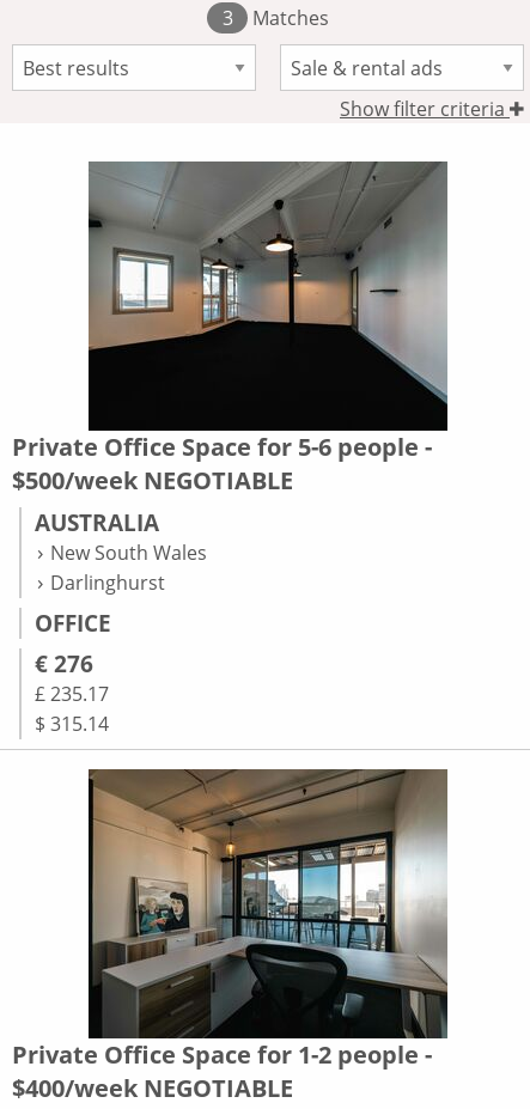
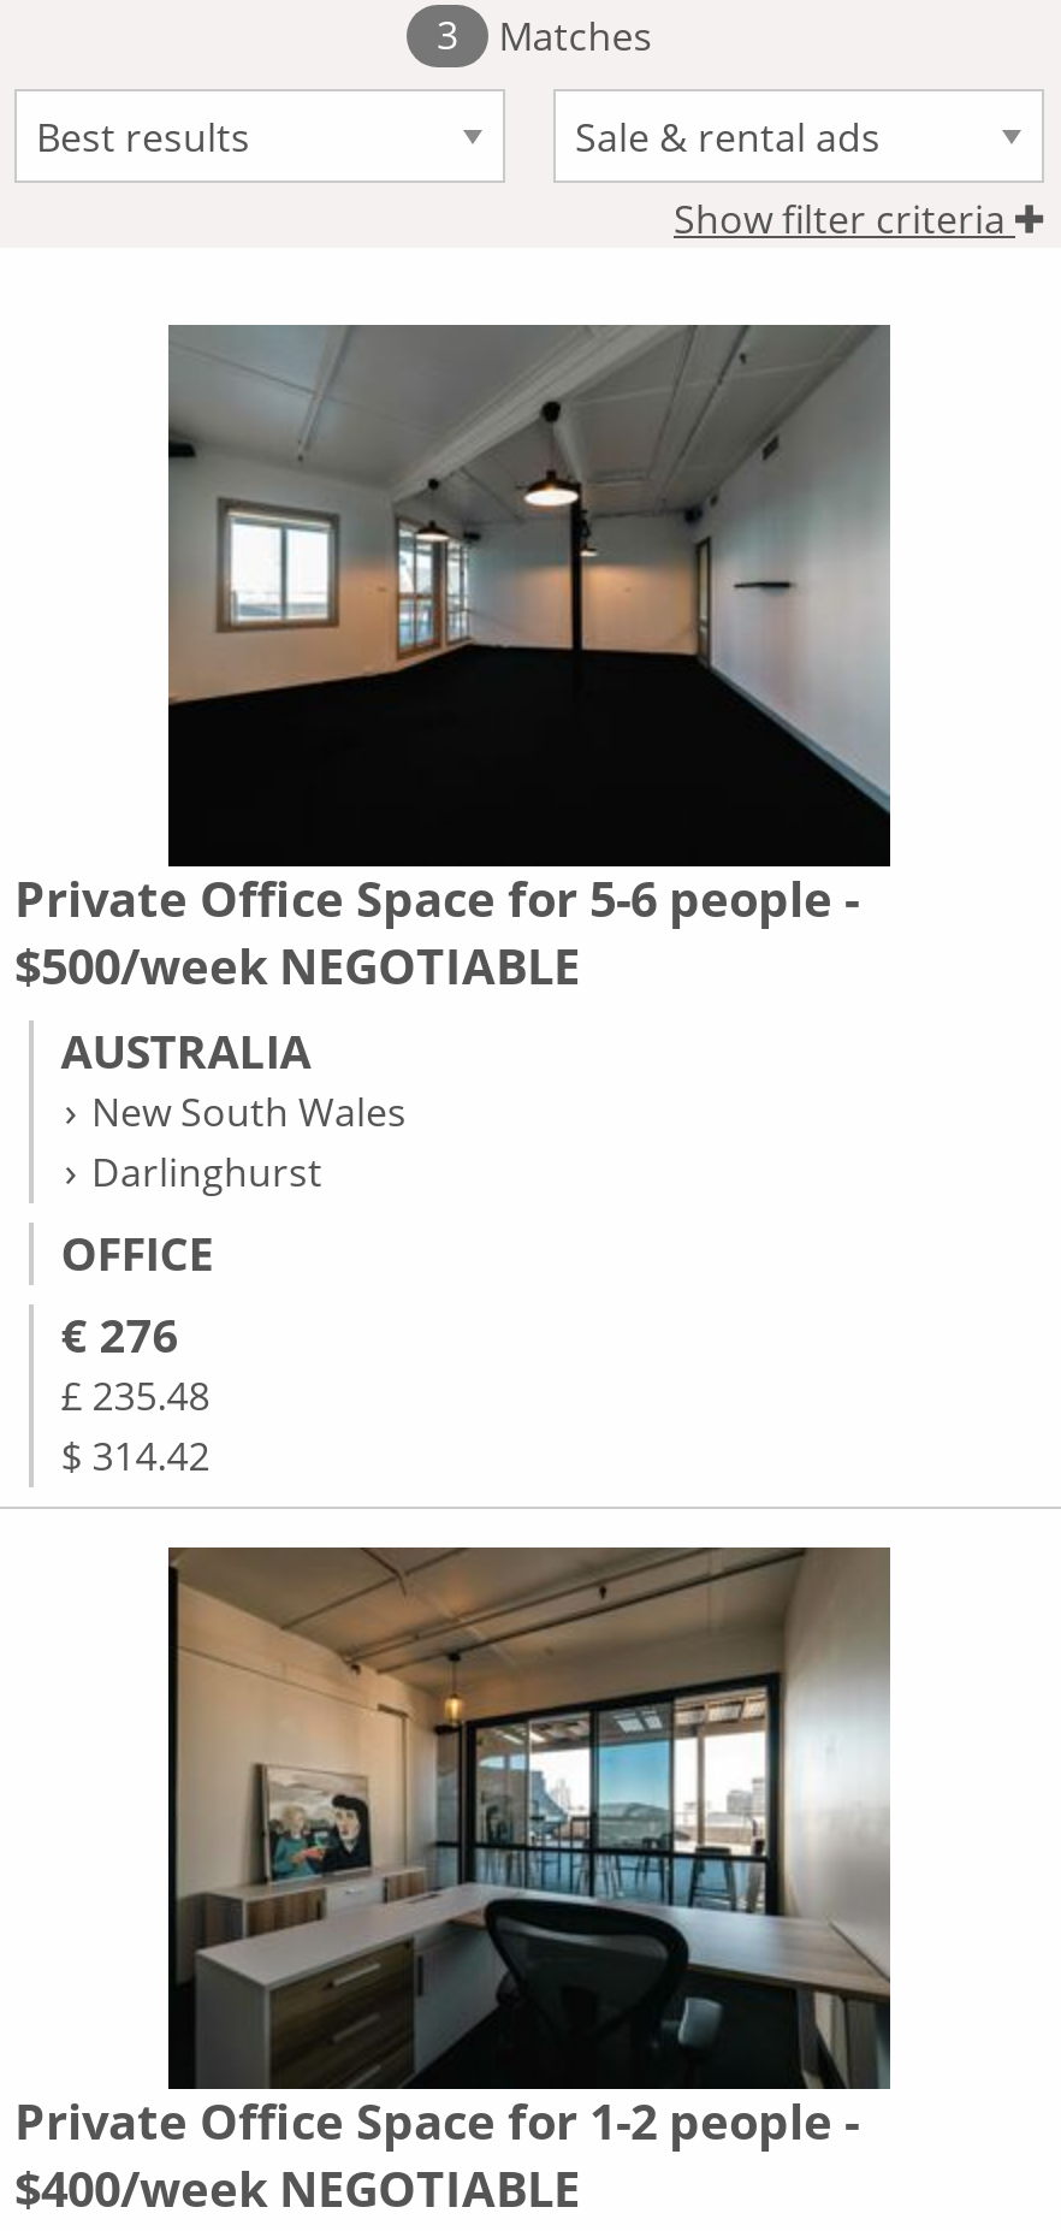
[35,680,109,707] £ 235.17 -> [61,1369,210,1422] £ 235.48
[35,710,109,737] $ 315.14 -> [61,1429,210,1482] $ 314.42

